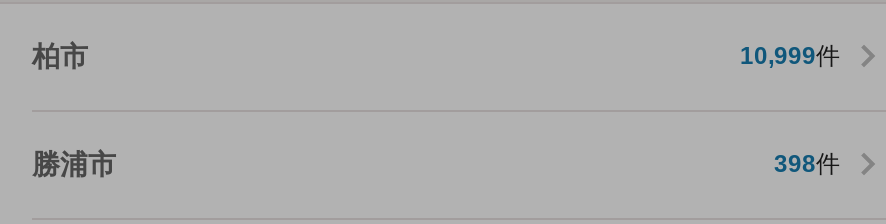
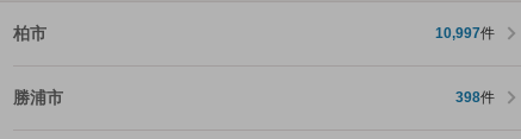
[740,42,840,70] 10,999件 -> [435,25,495,42] 10,997件

